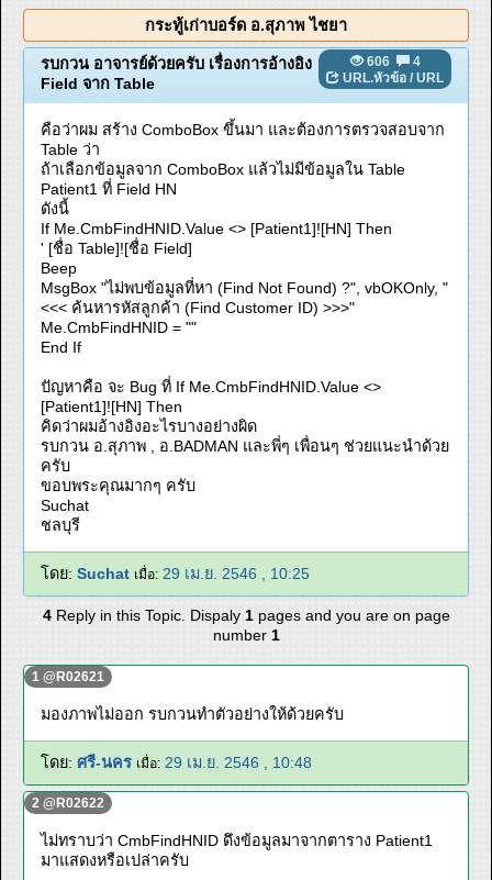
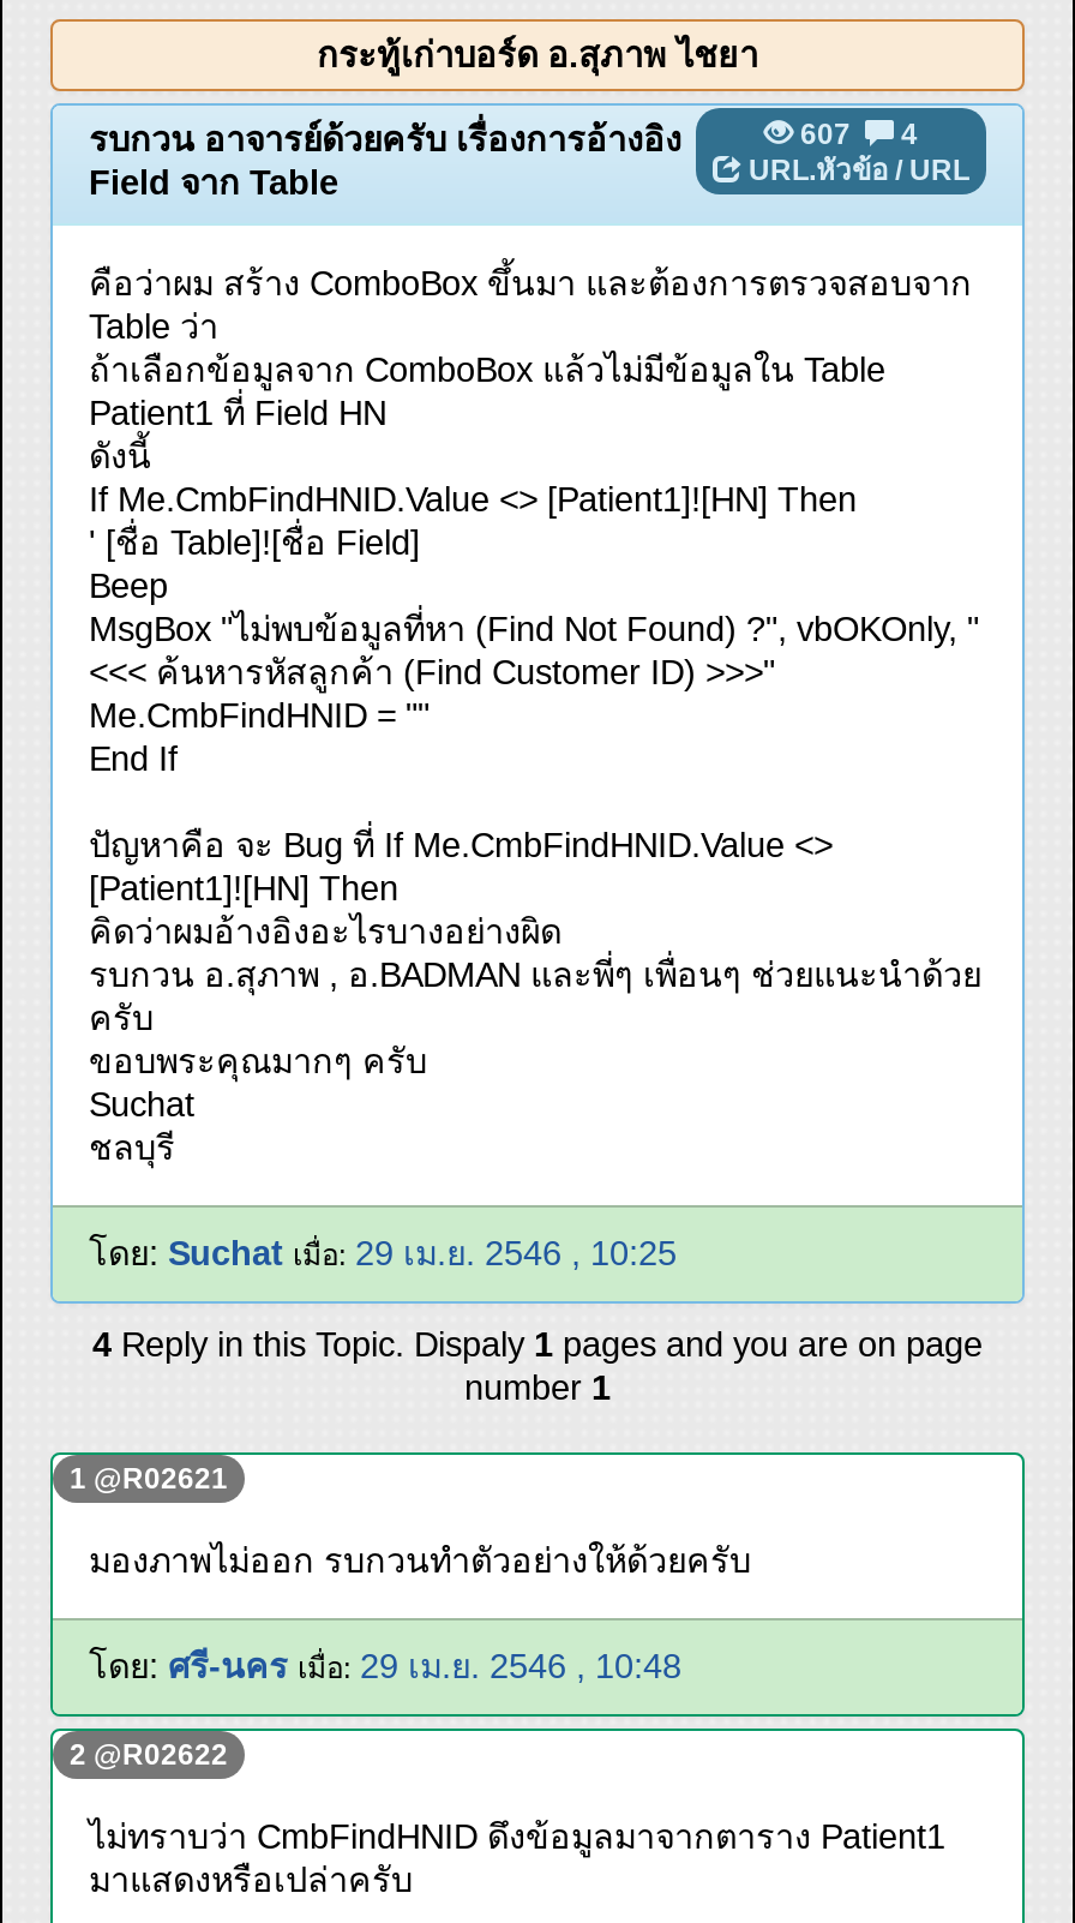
[363,54,420,69] 606 4 -> [793,118,918,151] 607 4

